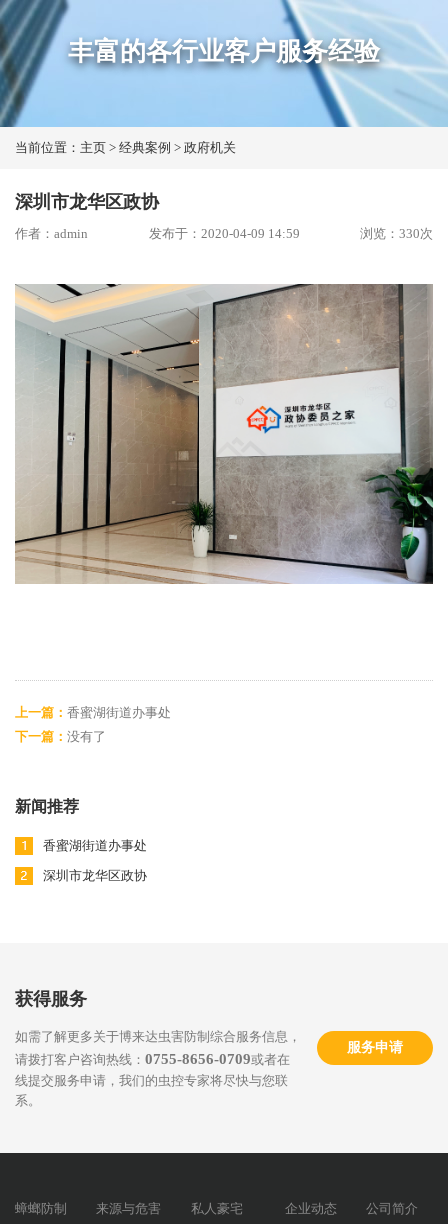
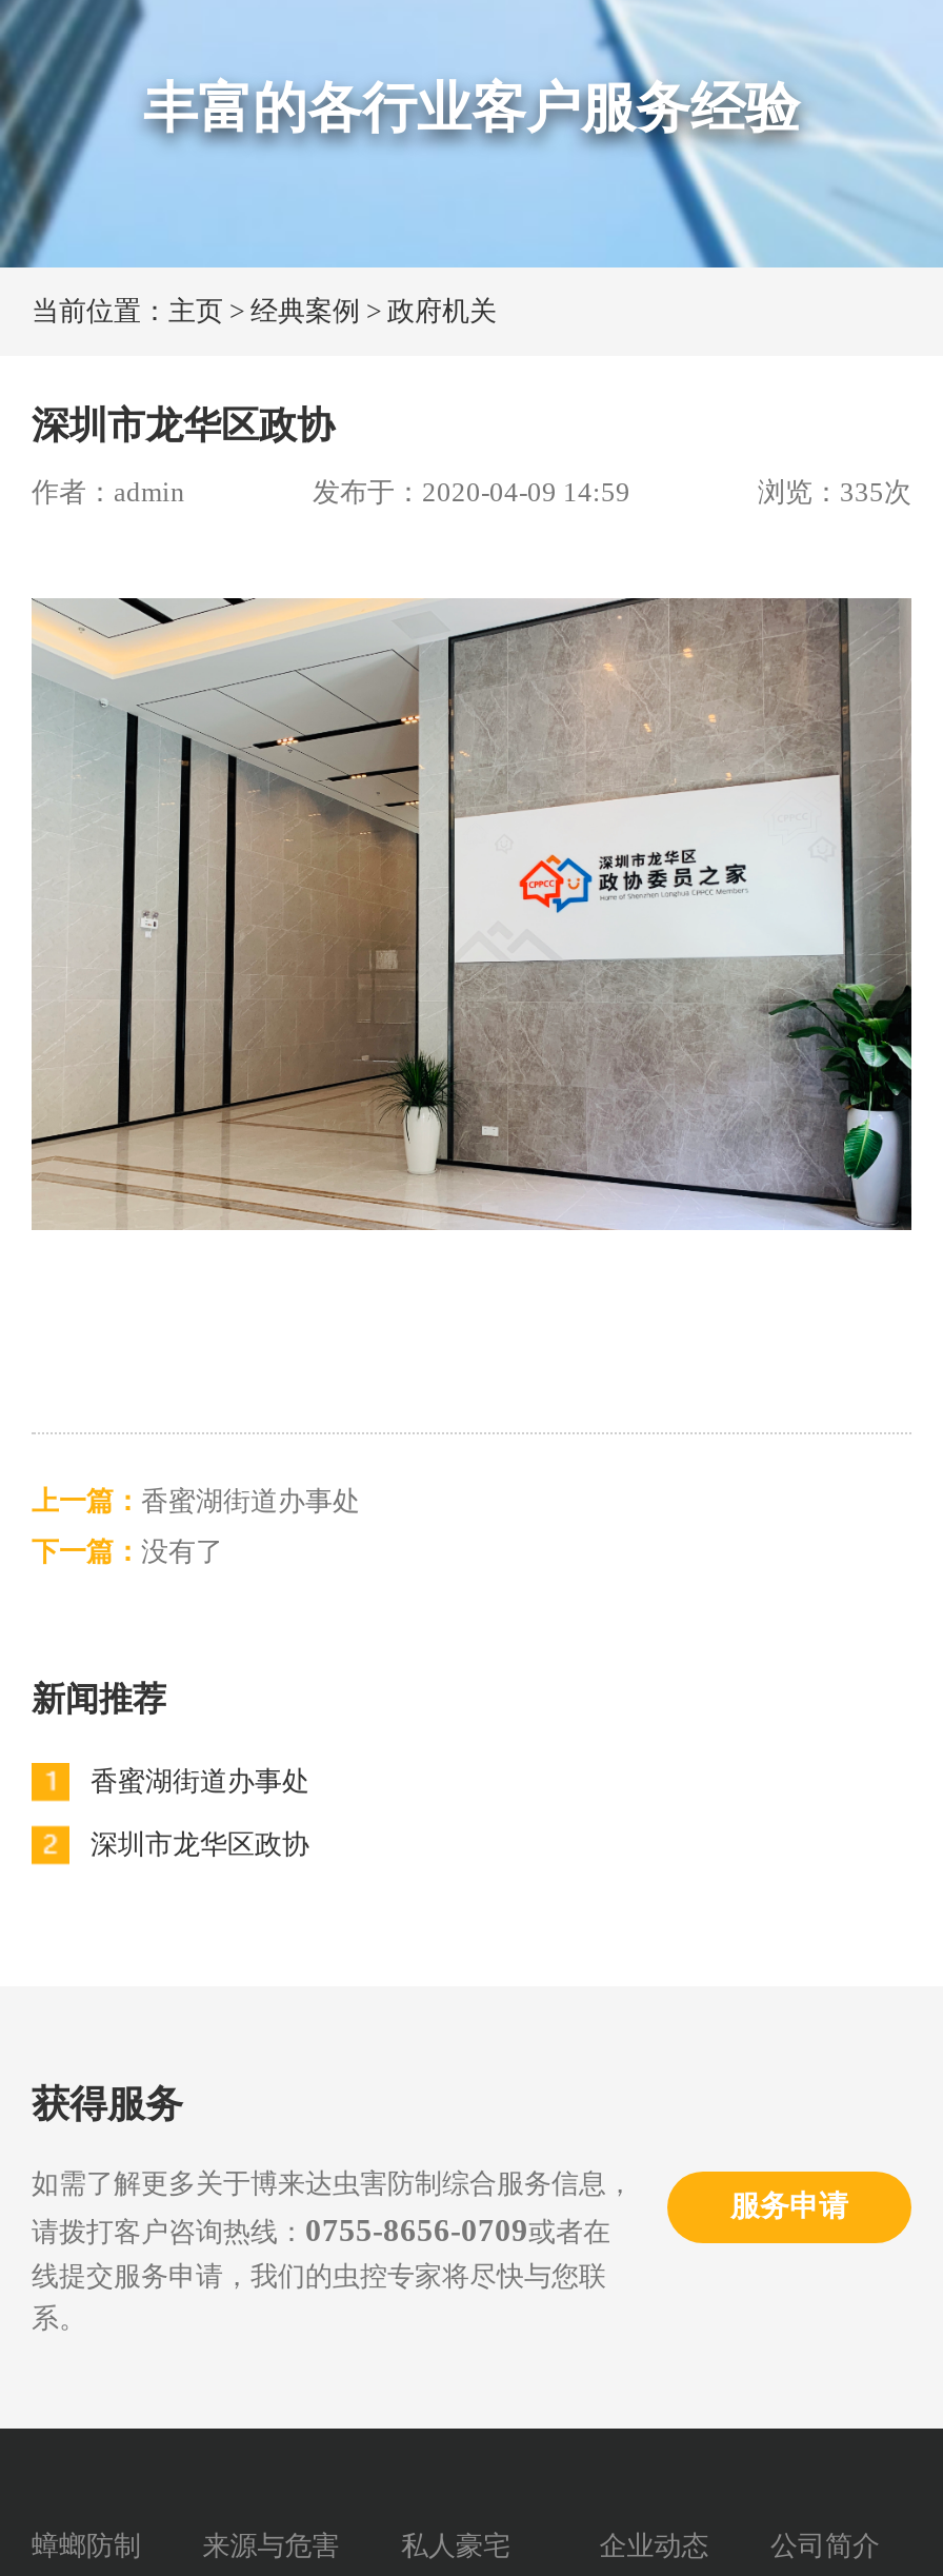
[360,226,433,241] 浏览：330次 -> [758,476,911,508] 浏览：335次

